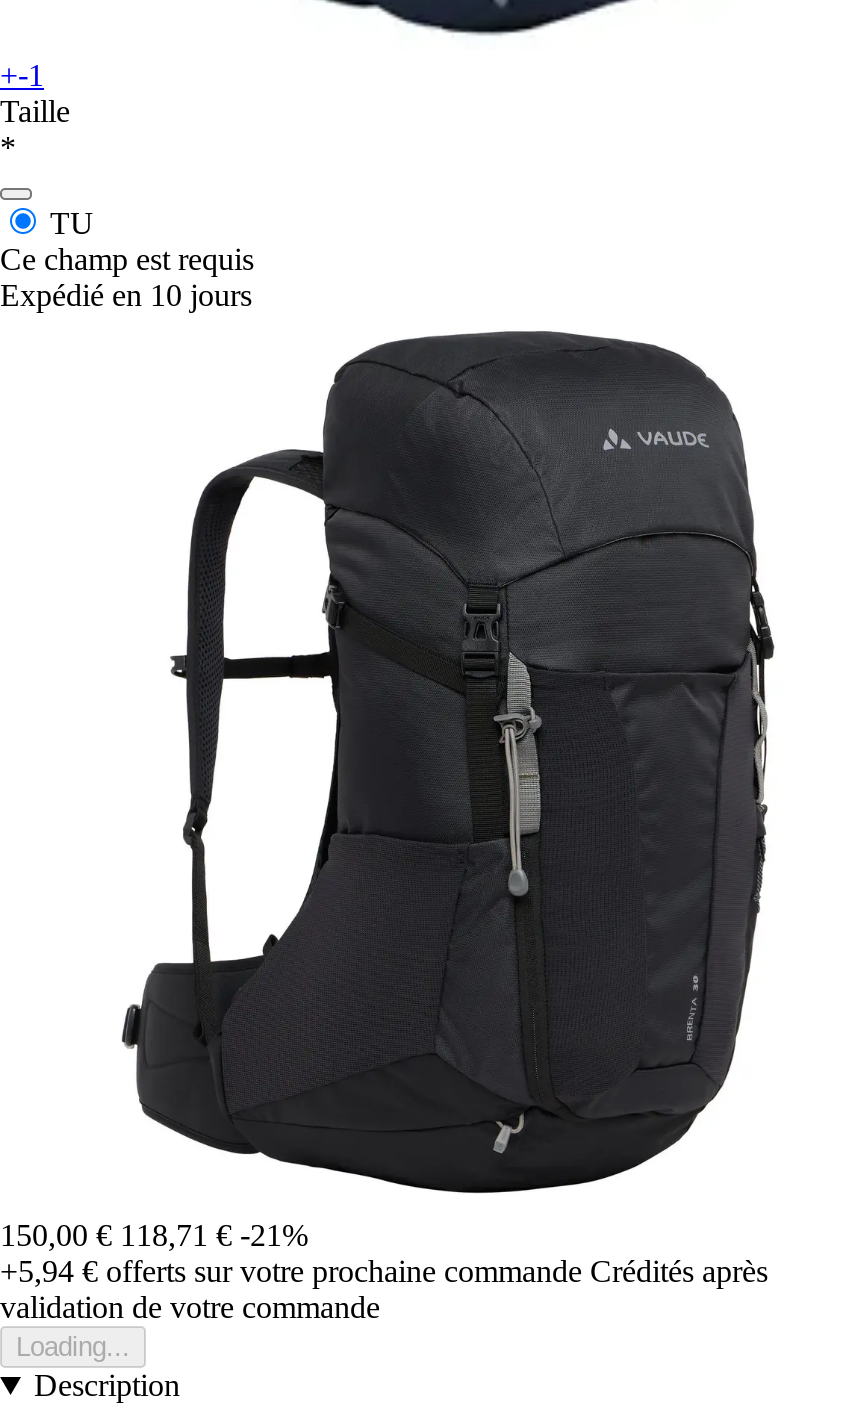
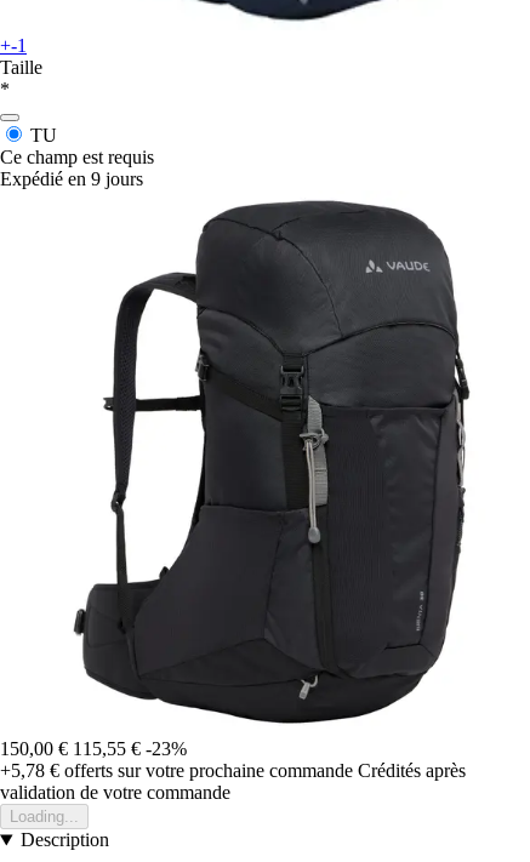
[0,278,252,312] Expédié en 10 jours -> [0,169,143,189] Expédié en 9 jours
[0,1218,308,1252] 150,00 € 118,71 € -21% -> [0,739,187,759] 150,00 € 115,55 € -23%
[0,1254,768,1288] +5,94 €offerts sur votre prochaine commande Crédités après -> [0,760,466,781] +5,78 €offerts sur votre prochaine commande Crédités après

